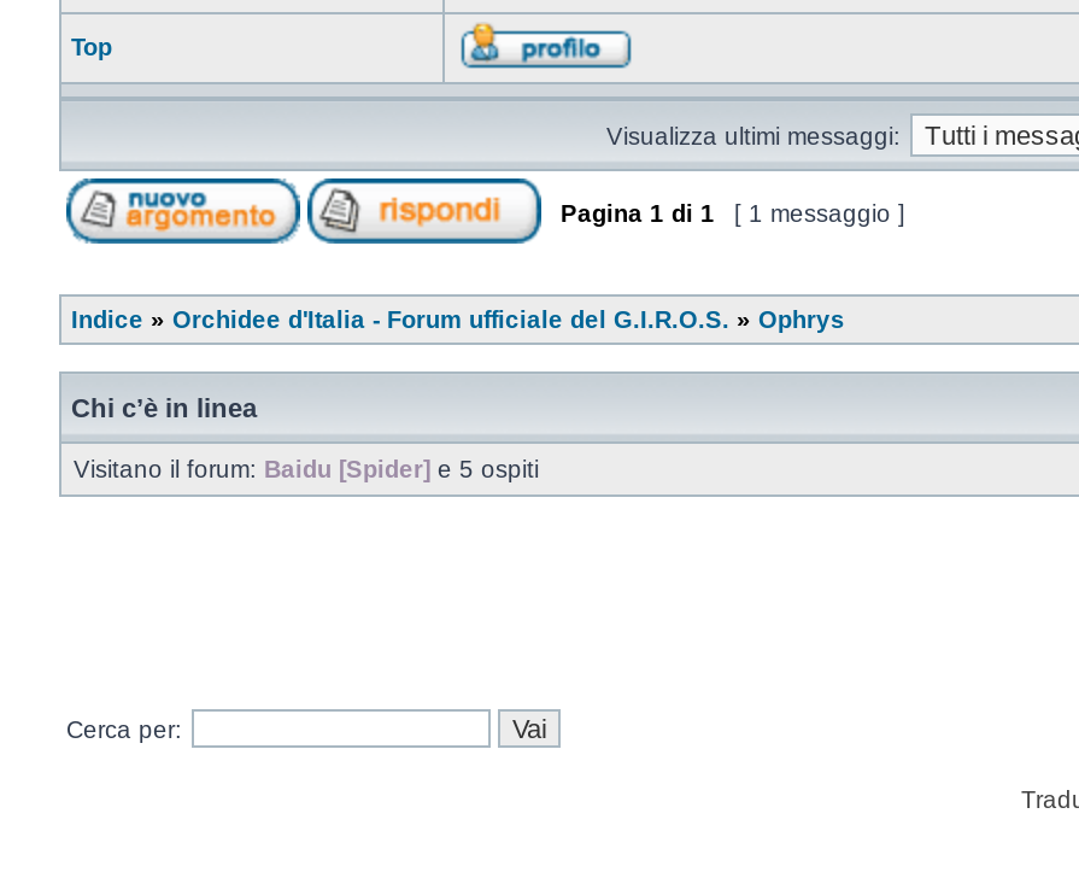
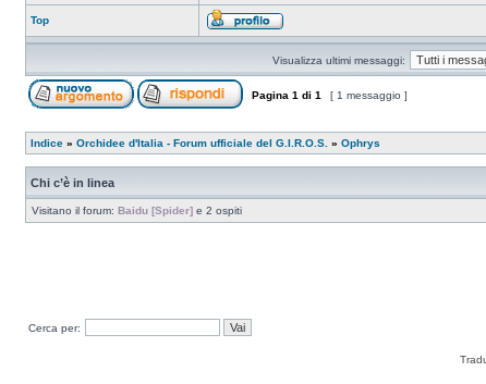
[74,456,539,482] Visitano il forum: Baidu [Spider] e 5 ospiti -> [32,205,242,216] Visitano il forum: Baidu [Spider] e 2 ospiti

